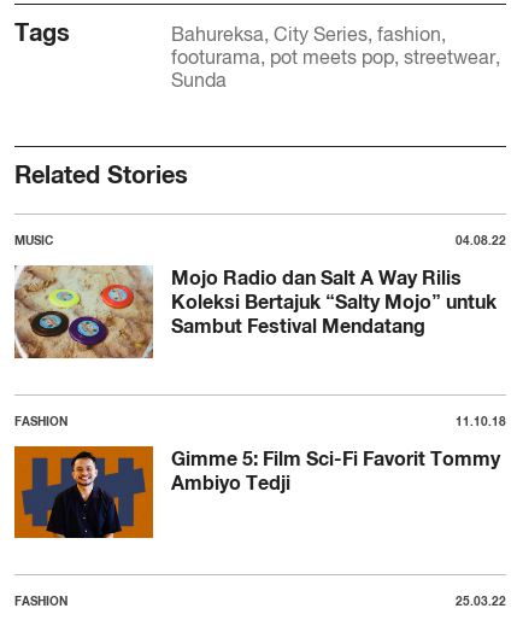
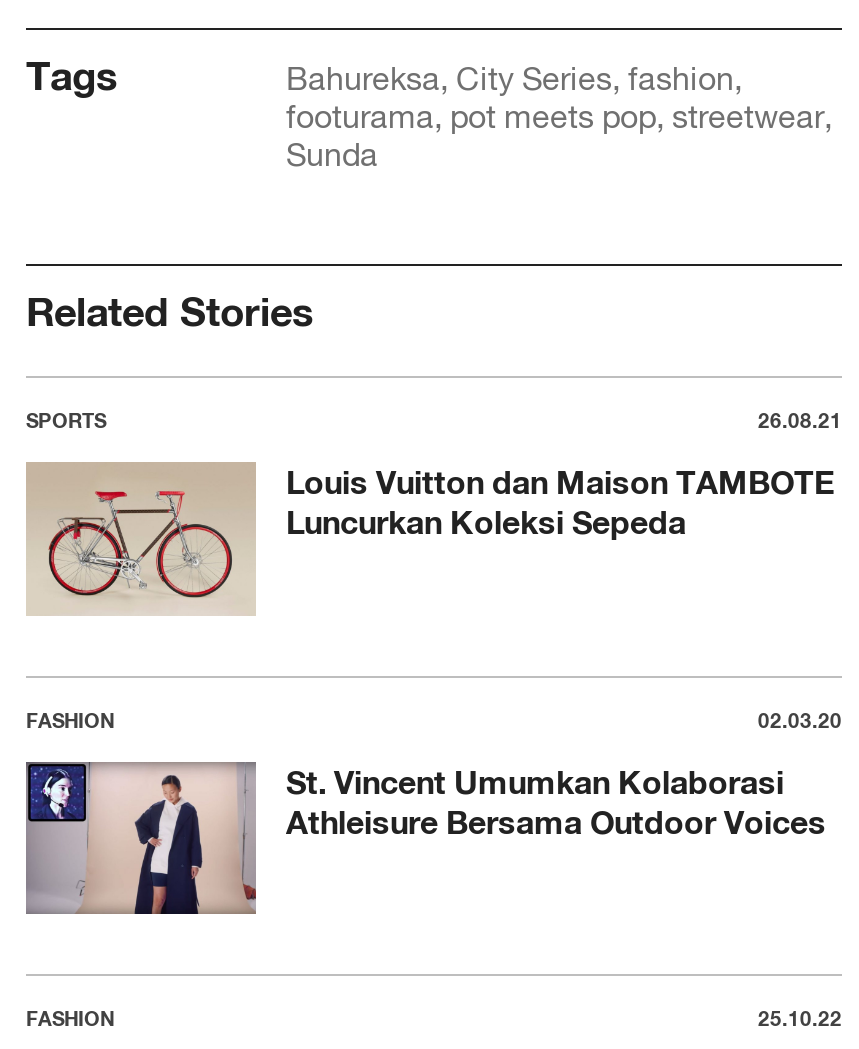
[14,233,506,247] MUSIC | 04.08.22 -> [26,408,842,432] SPORTS | 26.08.21
[14,265,497,359] [image] | Mojo Radio dan Salt A Way Rilis | Koleksi Bertajuk “Salty Mojo” untuk | Sambut Festival Mendatang -> [26,462,834,616] [image] | Louis Vuitton dan Maison TAMBOTE | Luncurkan Koleksi Sepeda
[456,413,506,428] 11.10.18 -> [758,707,842,731] 02.03.20
[13,445,500,539] [image] | Gimme 5: Film Sci-Fi Favorit Tommy | Ambiyo Tedji -> [24,760,826,916] [image] | St. Vincent Umumkan Kolaborasi | Athleisure Bersama Outdoor Voices
[456,594,506,608] 25.03.22 -> [758,1007,842,1031] 25.10.22

